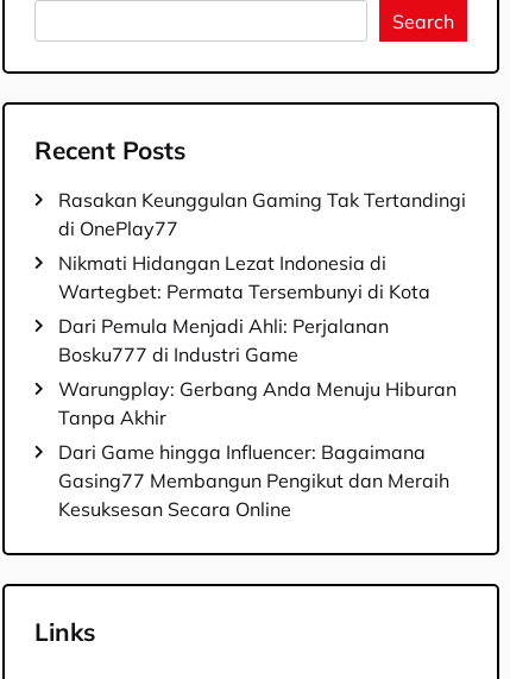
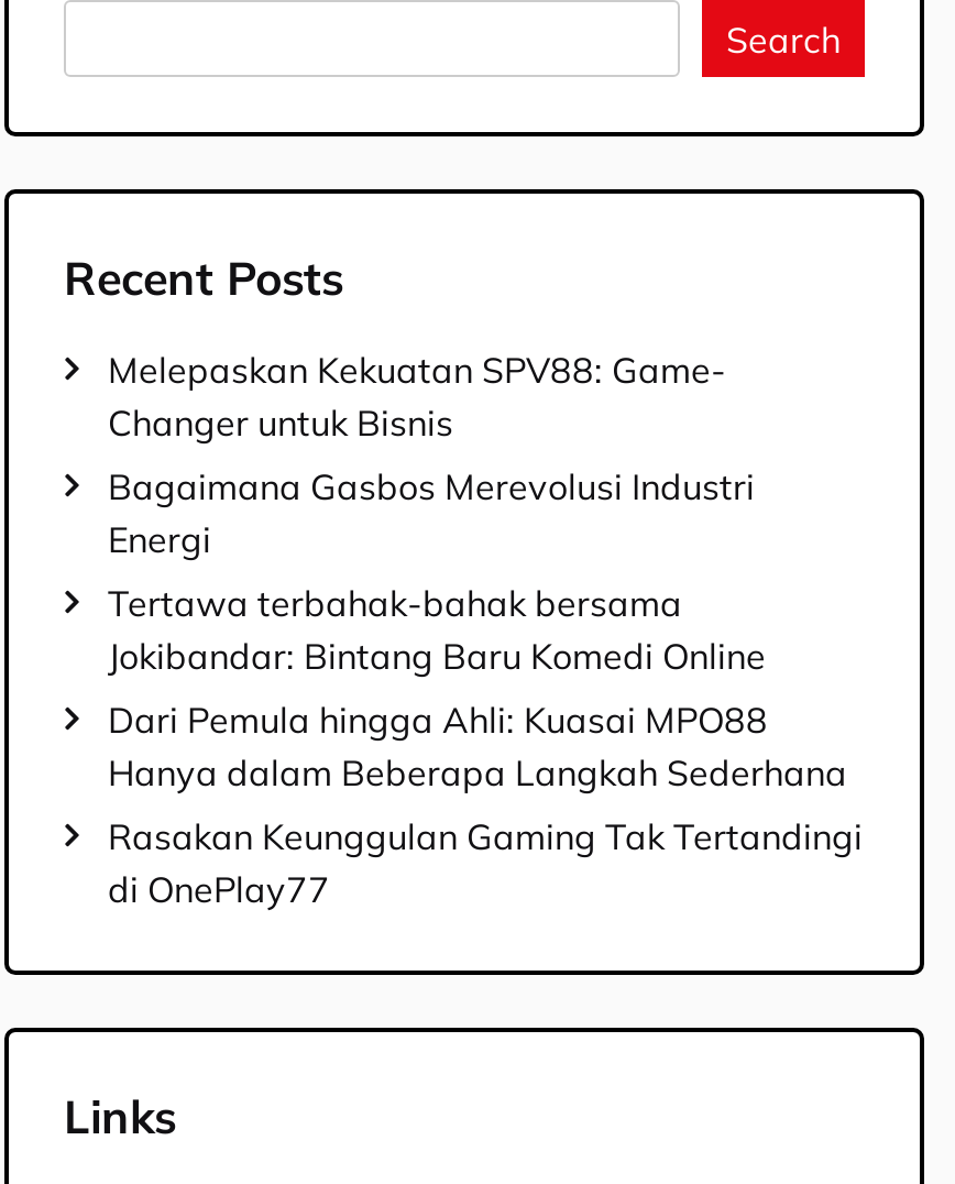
none -> [108,348,847,795] Melepaskan Kekuatan SPV88: Game- | Changer untuk Bisnis | Bagaimana Gasbos Merevolusi Industri | Energi | Tertawa terbahak-bahak bersama | Jokibandar: Bintang Baru Komedi Online | Dari Pemula hingga Ahli: Kuasai MPO88 | Hanya dalam Beberapa Langkah Sederhana
moved [58,188,466,240] -> [108,814,863,911]: Rasakan Keunggulan Gaming Tak Tertandingi | di OnePlay77
[58,251,457,521] Nikmati Hidangan Lezat Indonesia di | Wartegbet: Permata Tersembunyi di Kota | Dari Pemula Menjadi Ahli: Perjalanan | Bosku777 di Industri Game | Warungplay: Gerbang Anda Menuju Hiburan | Tanpa Akhir | Dari Game hingga Influencer: Bagaimana | Gasing77 Membangun Pengikut dan Meraih | Kesuksesan Secara Online -> none

